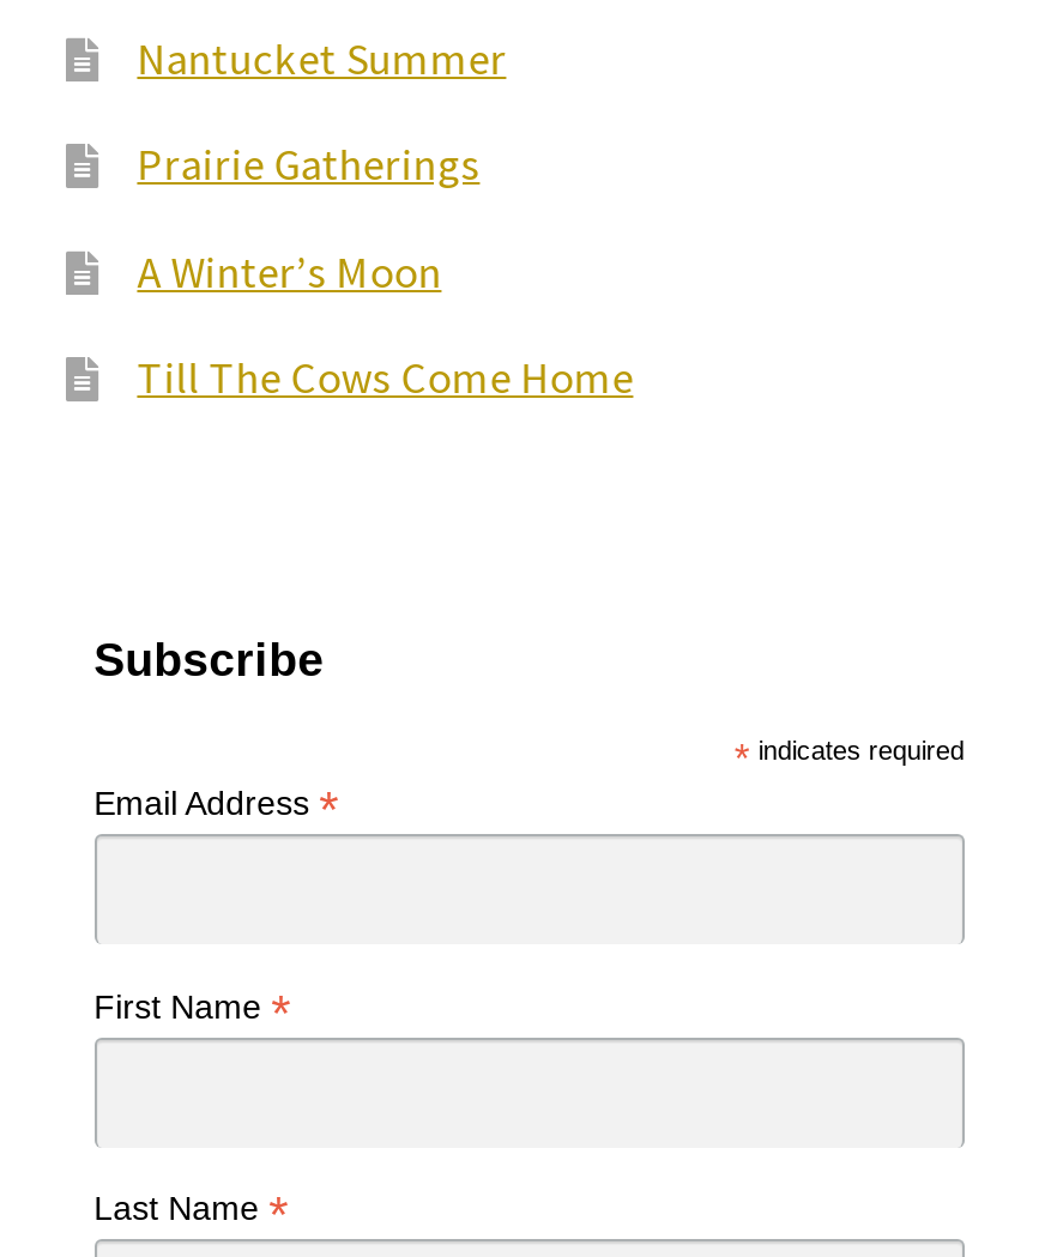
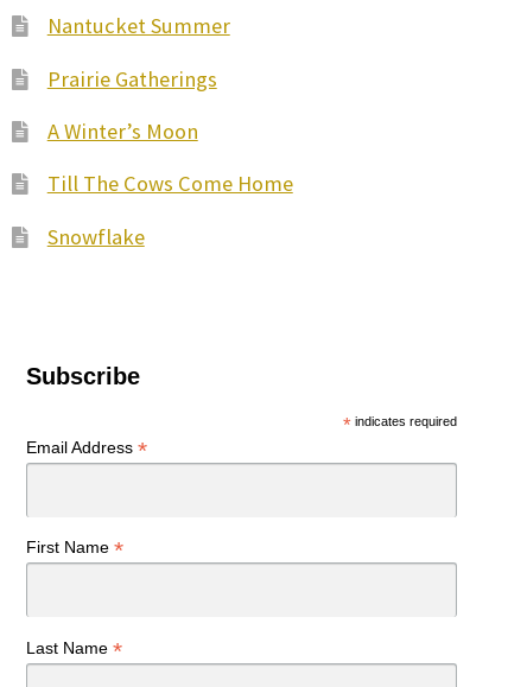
none -> [47,223,144,250] Snowflake

